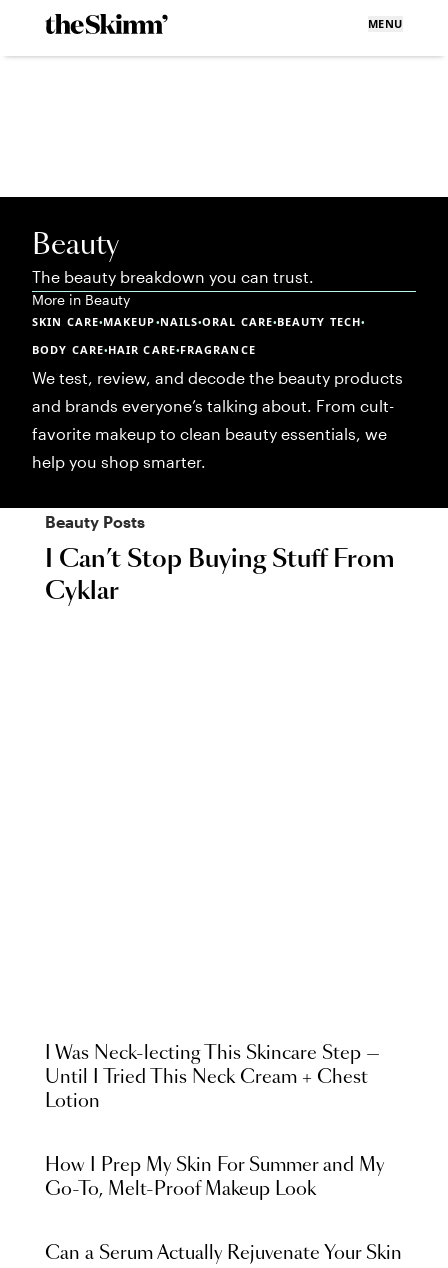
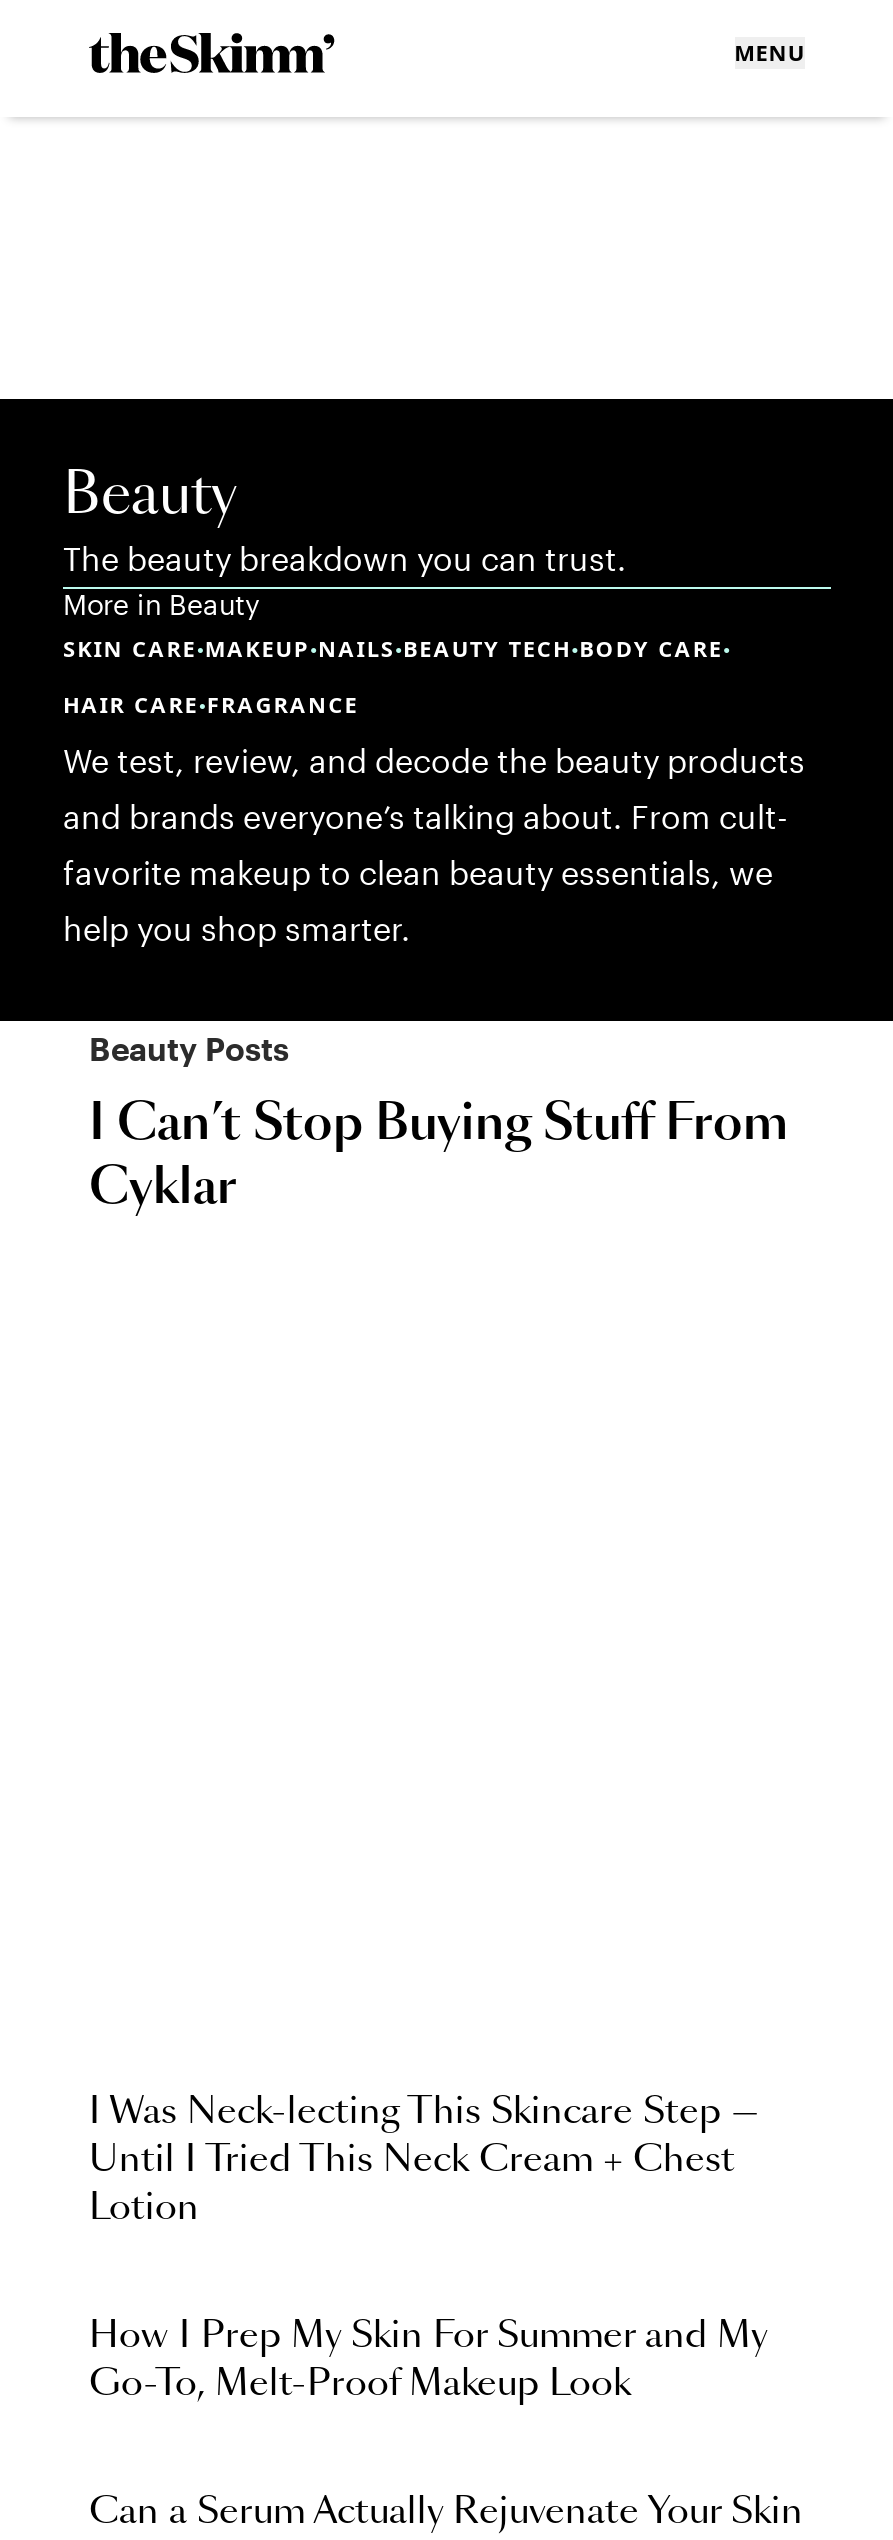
[32,314,365,329] SKIN CARE•MAKEUP•NAILS•ORAL CARE•BEAUTY TECH• -> [63,633,731,663] SKIN CARE•MAKEUP•NAILS•BEAUTY TECH•BODY CARE•
[32,342,256,357] BODY CARE•HAIR CARE•FRAGRANCE -> [63,689,359,719] HAIR CARE•FRAGRANCE

